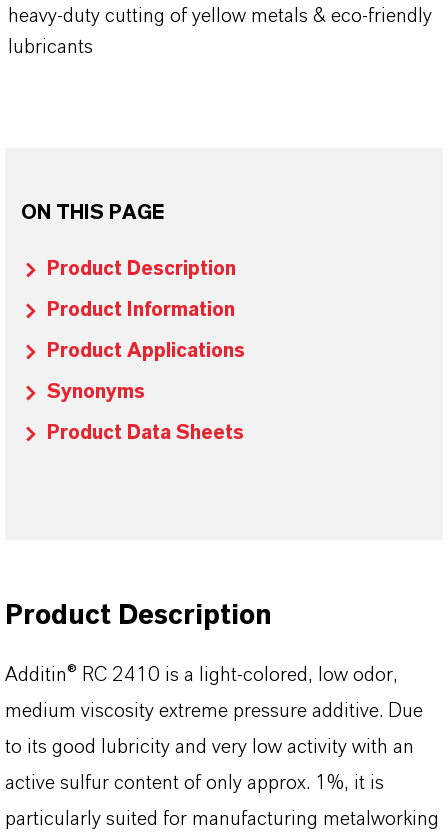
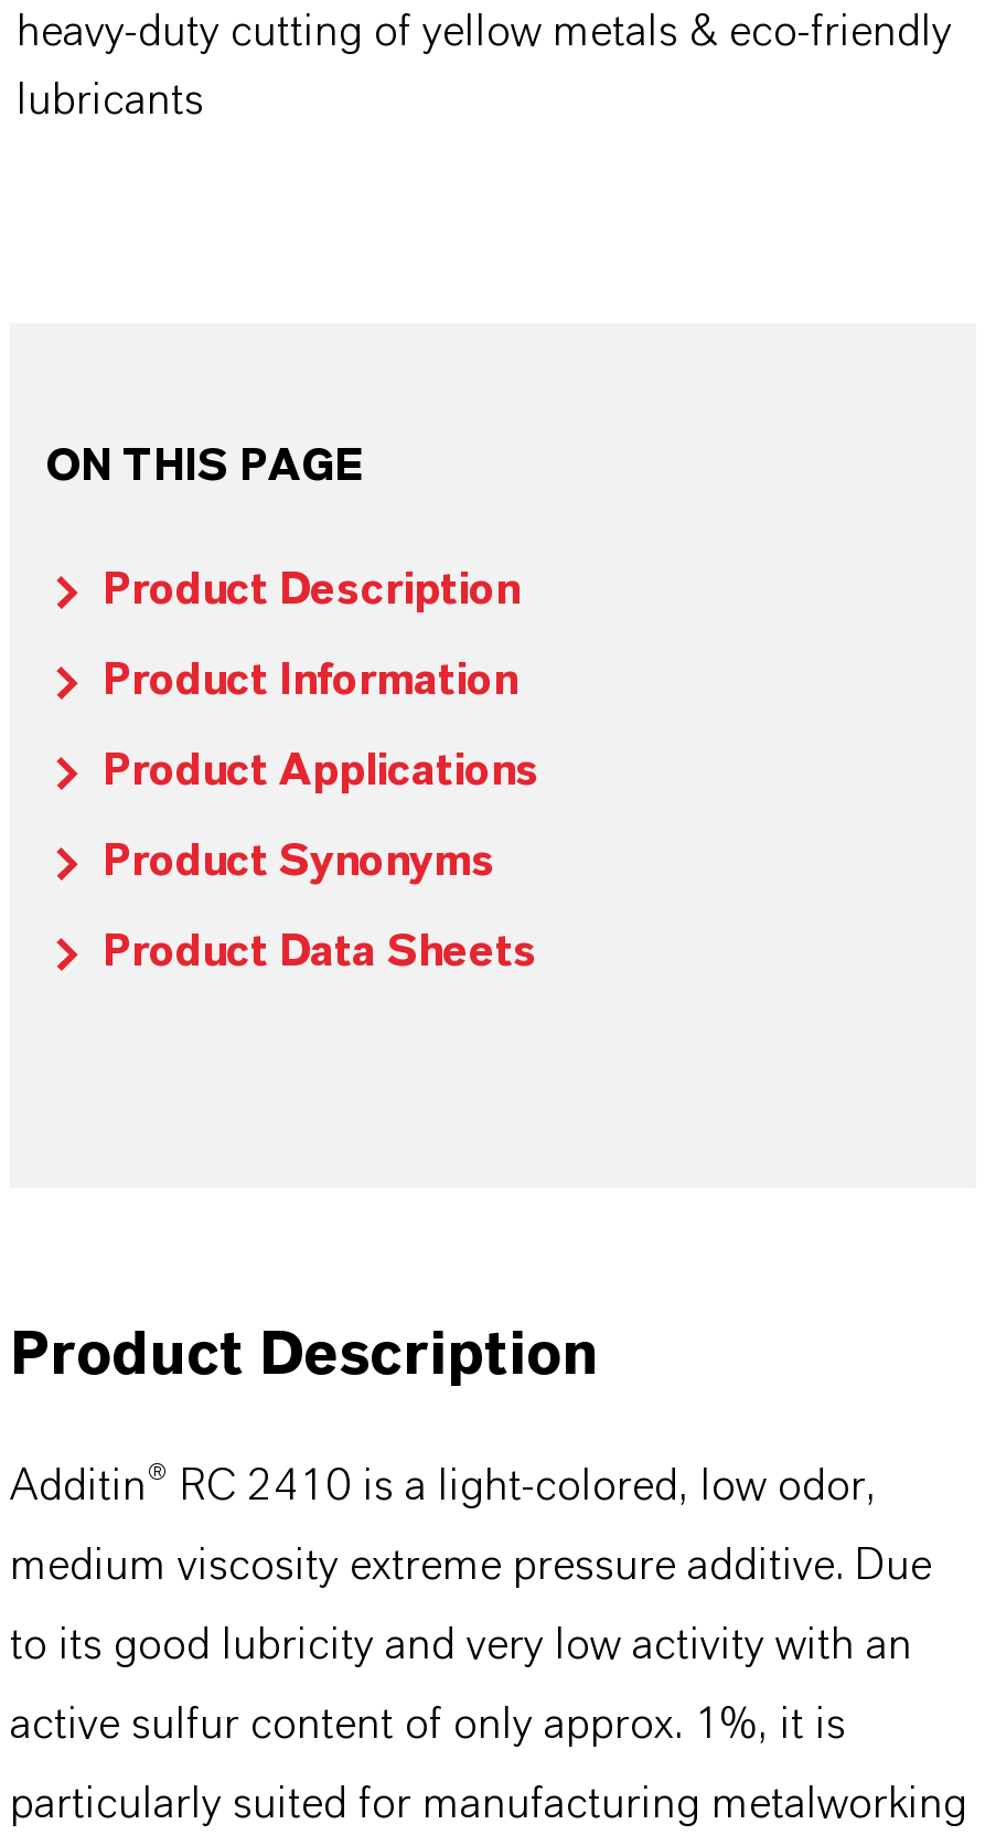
[47,382,145,402] Synonyms -> [103,840,495,884] Product Synonyms

